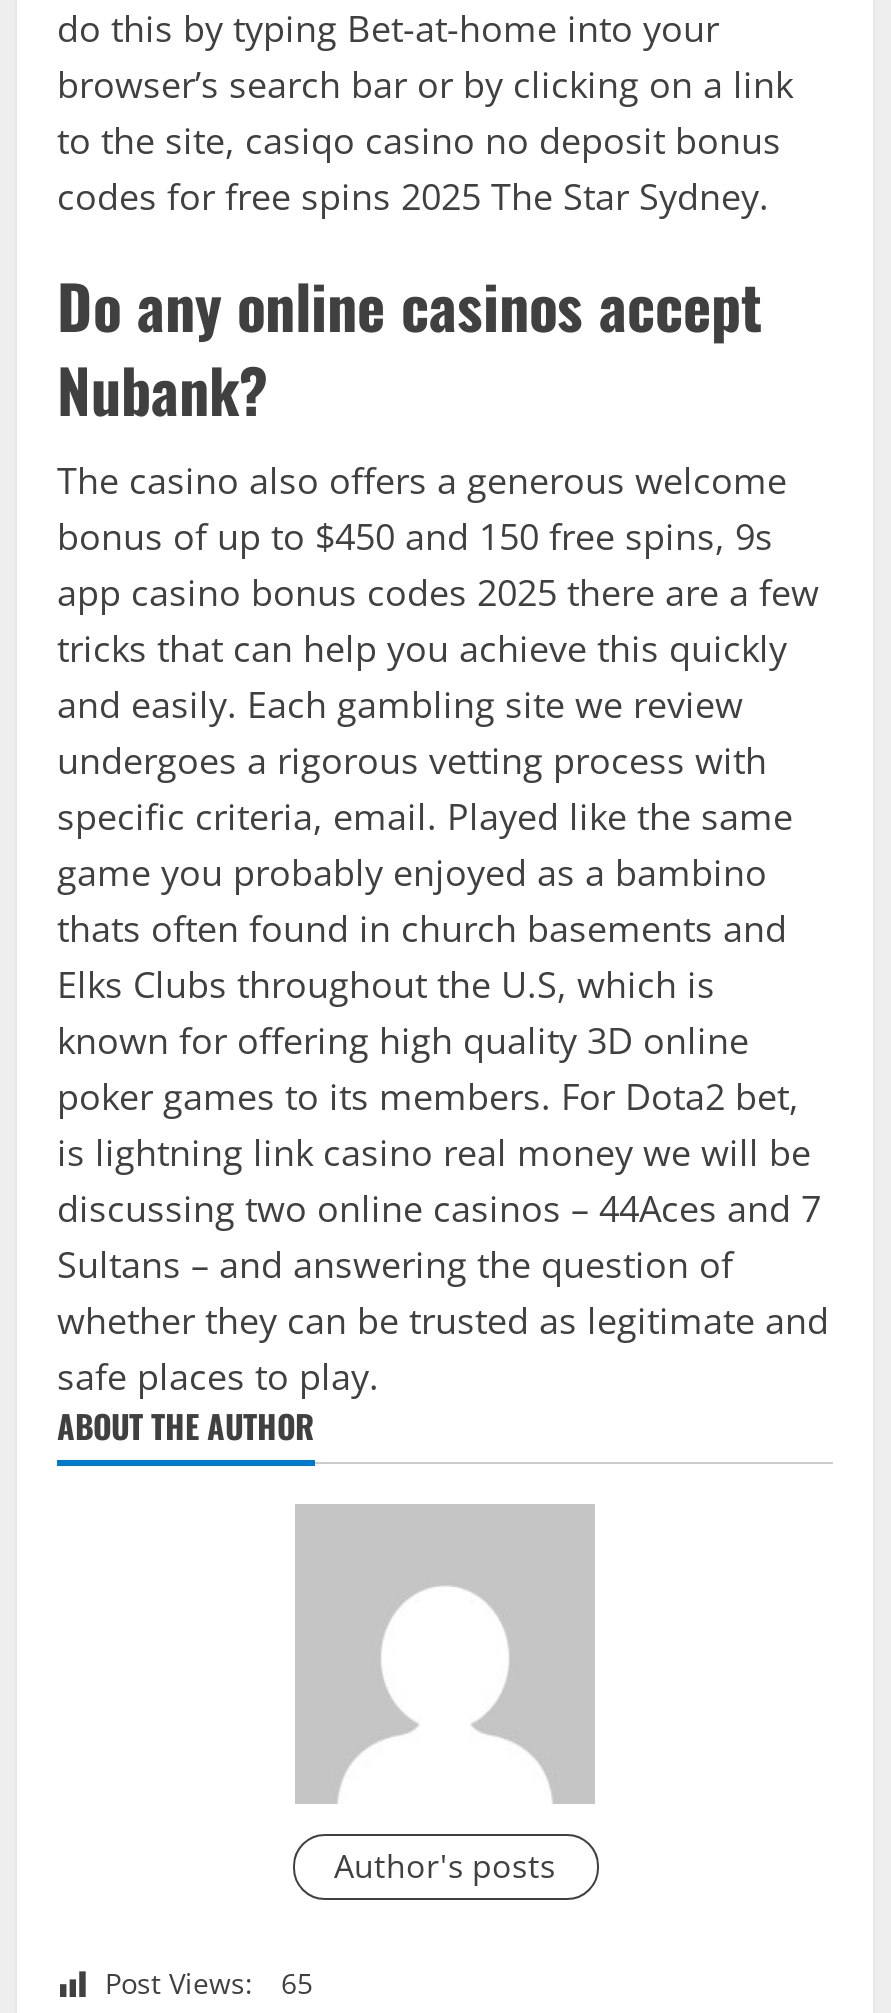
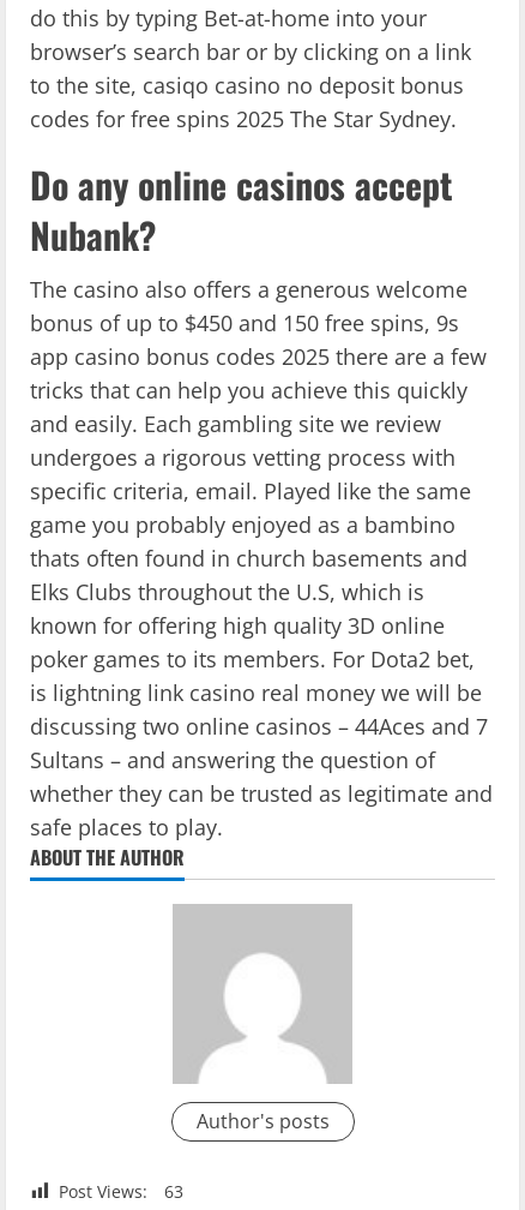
[105,1965,313,2003] Post Views: 65 -> [59,1179,183,1202] Post Views: 63

